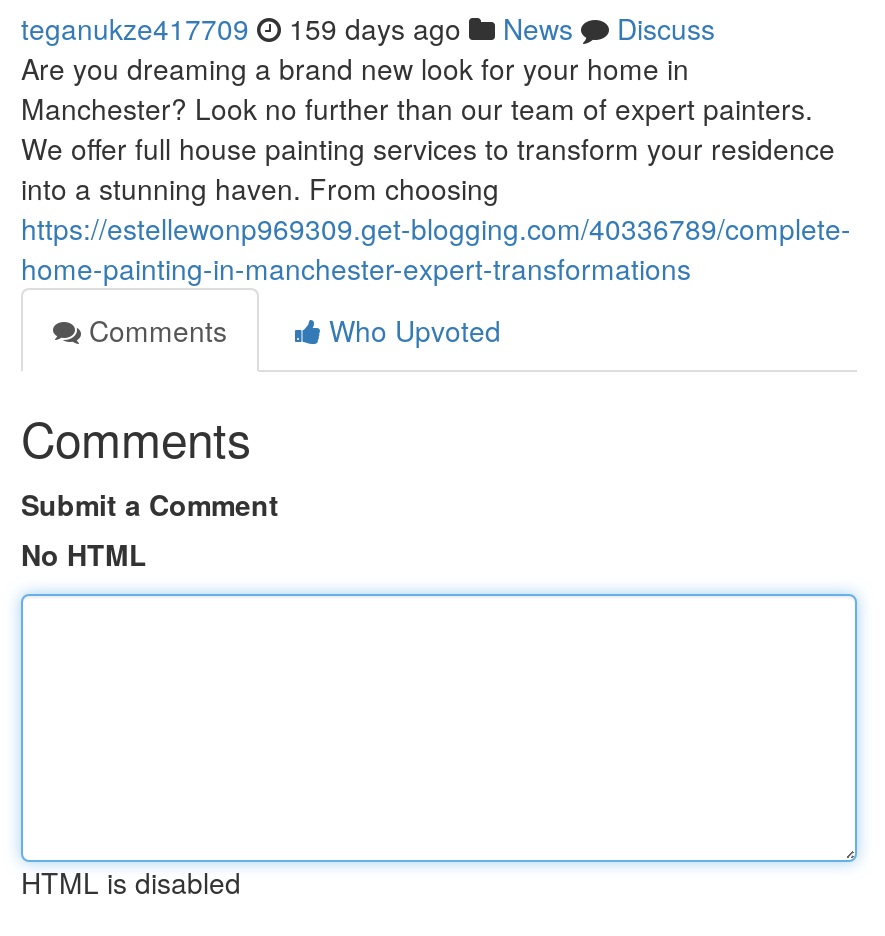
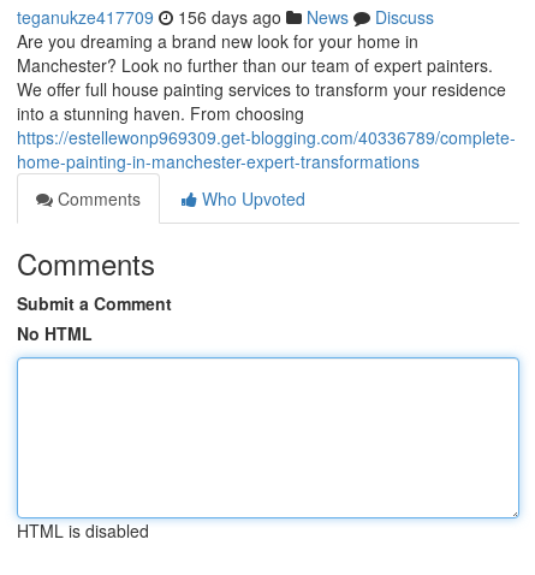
[21,8,715,48] teganukze417709 159 days ago News Discuss -> [17,5,434,29] teganukze417709 156 days ago News Discuss

